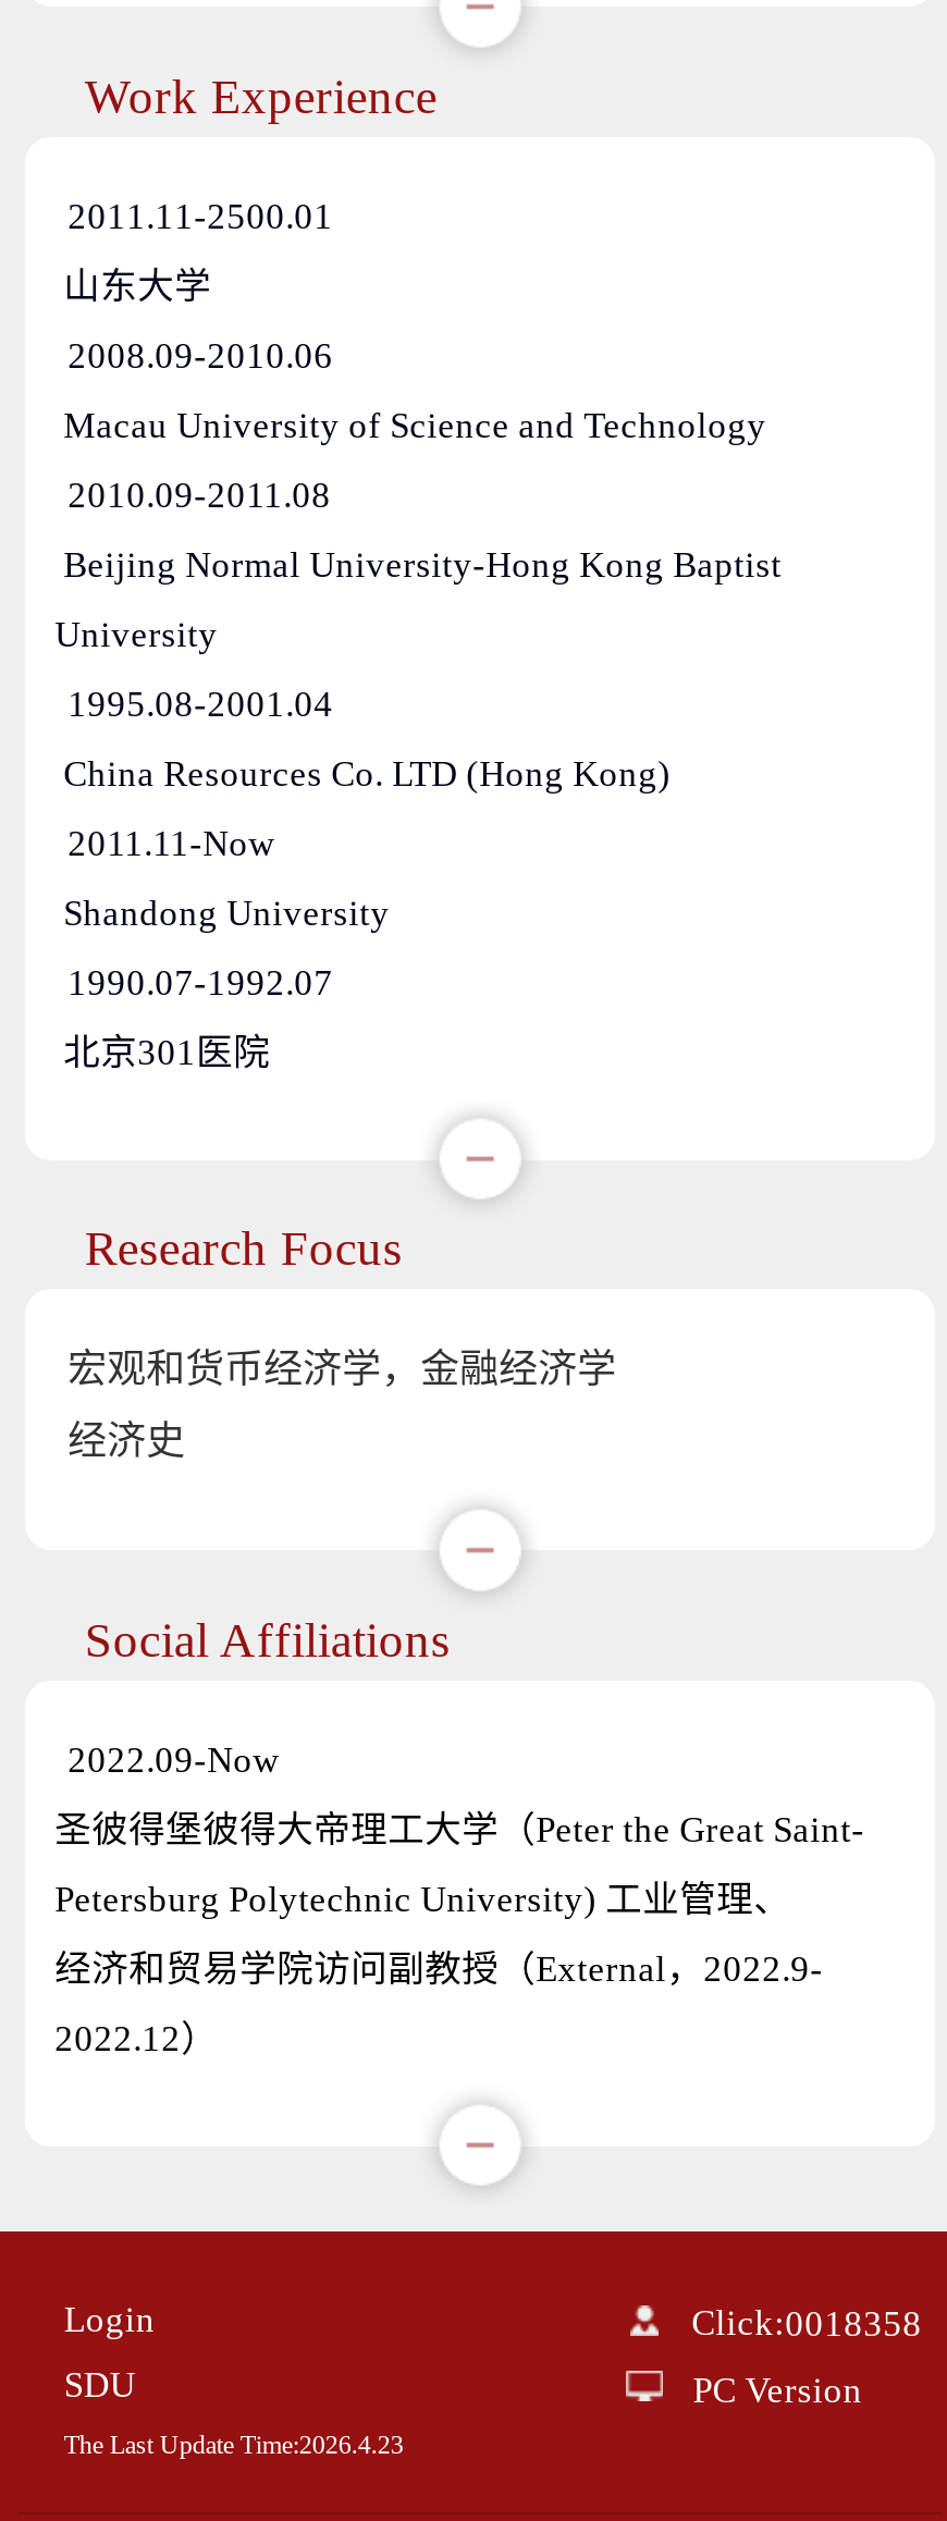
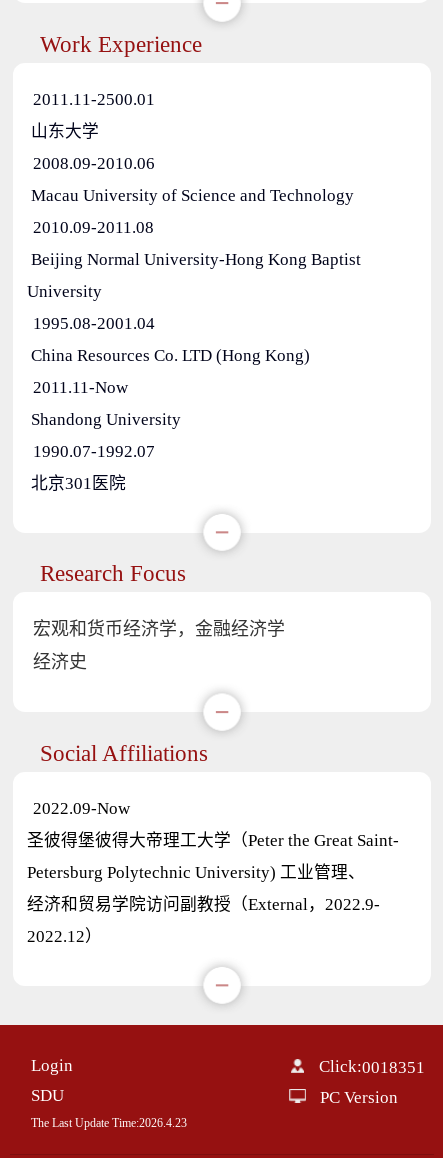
[691,2303,922,2344] Click:0018358 -> [319,1058,425,1077] Click:0018351

